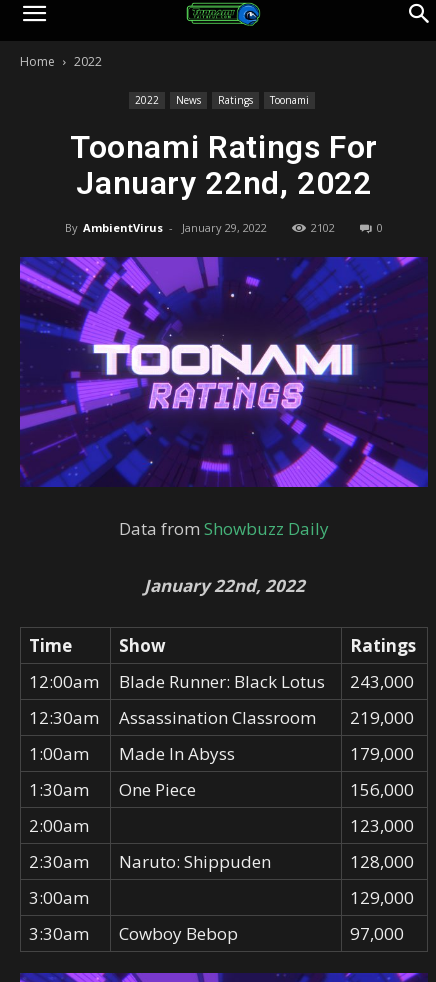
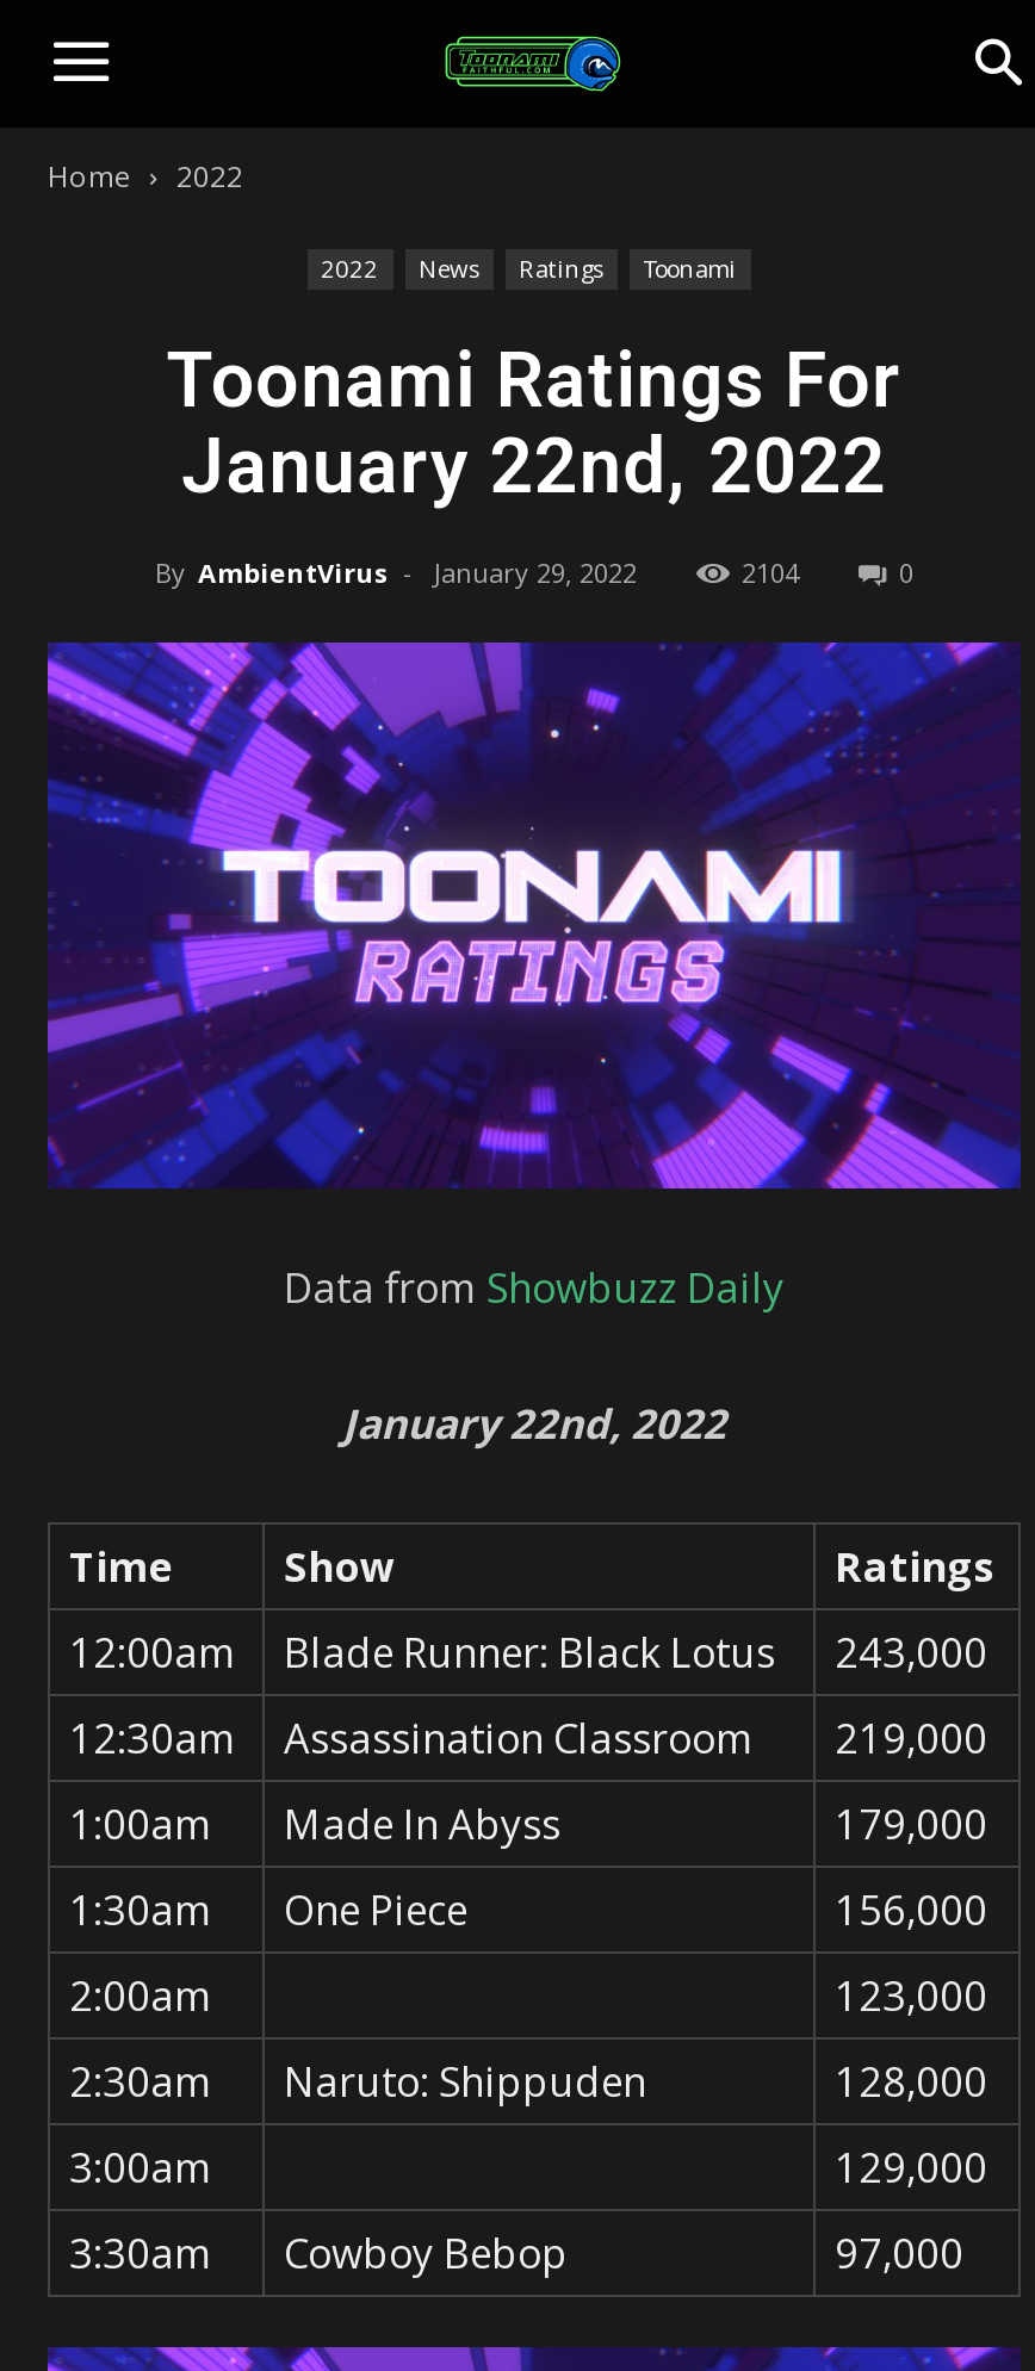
[311,220,335,235] 2102 -> [742,554,799,590] 2104

